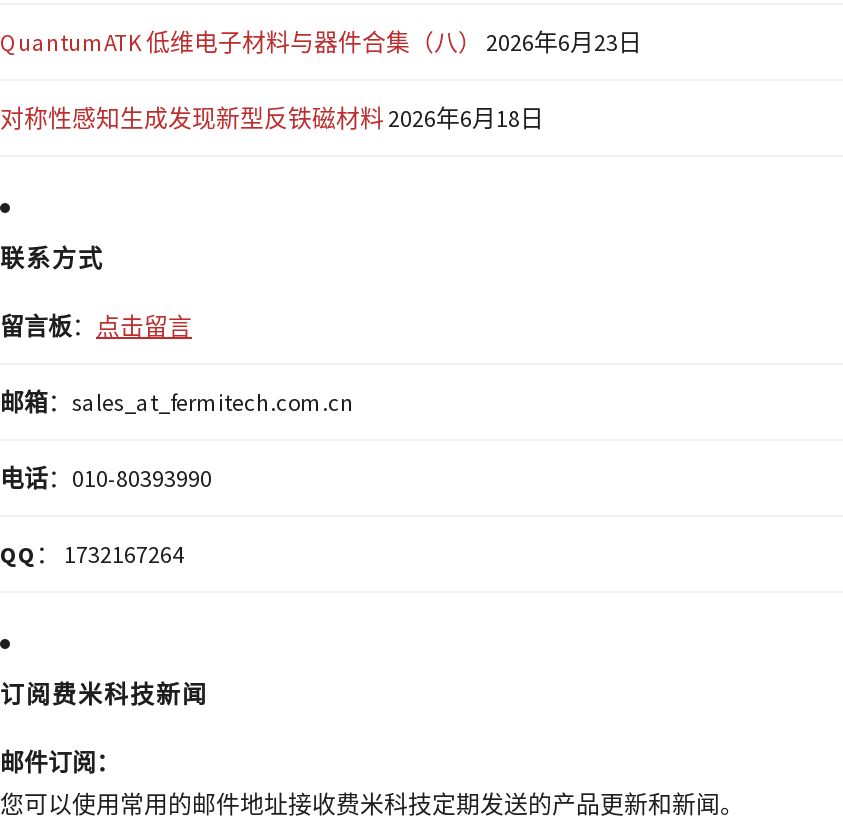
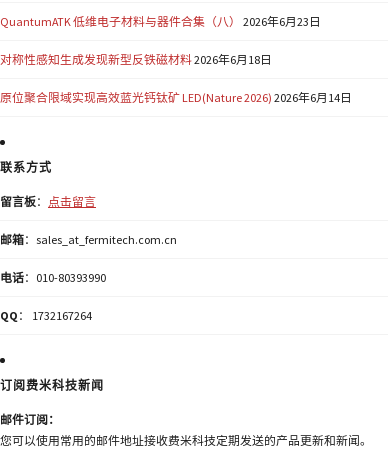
none -> [0,90,352,105] 原位聚合限域实现高效蓝光钙钛矿 LED(Nature 2026) 2026年6月14日

